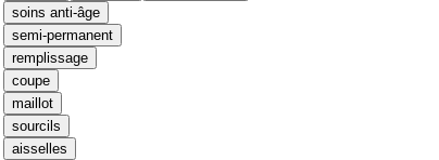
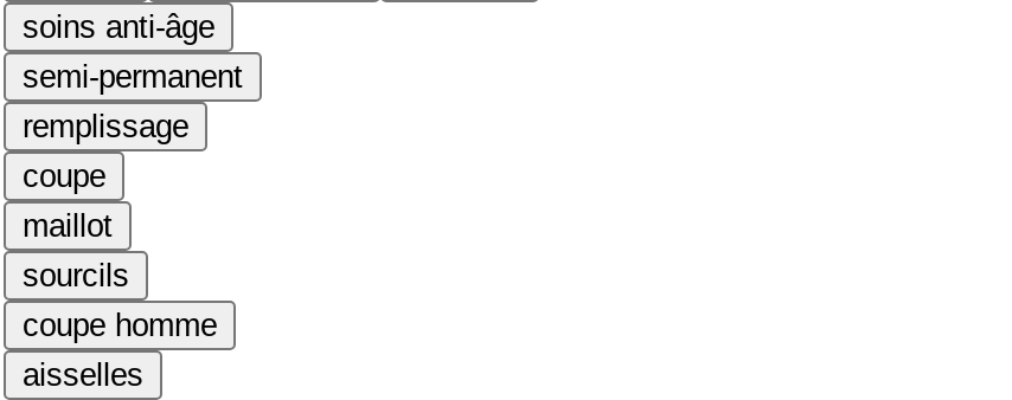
none -> [23,307,217,343] coupe homme

